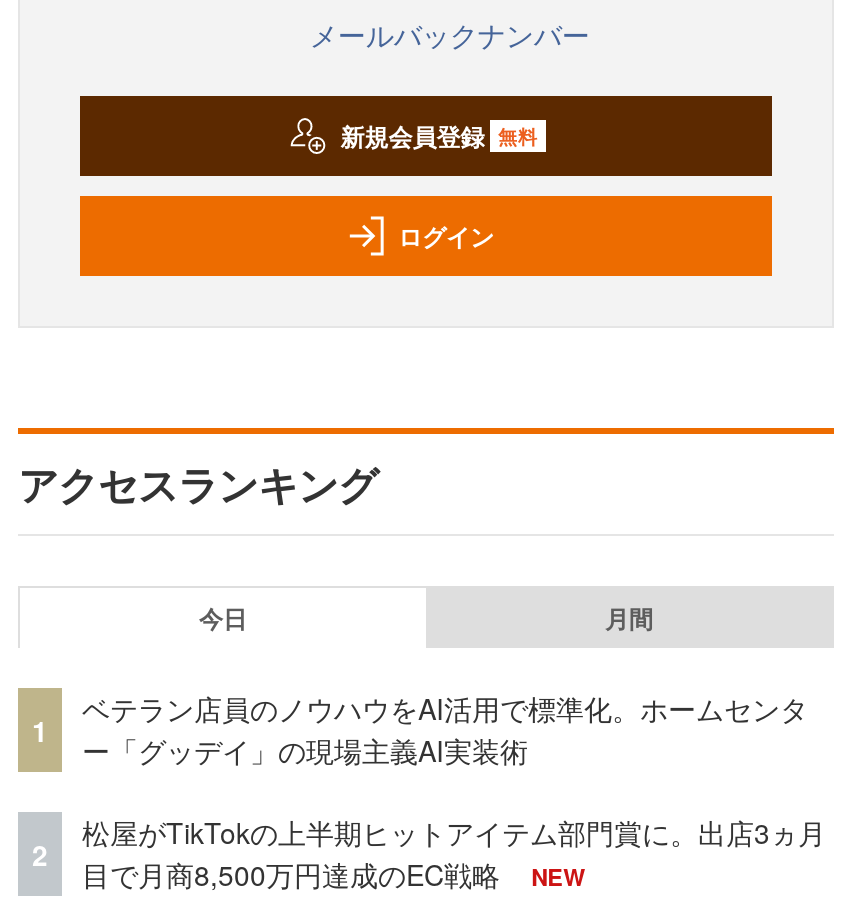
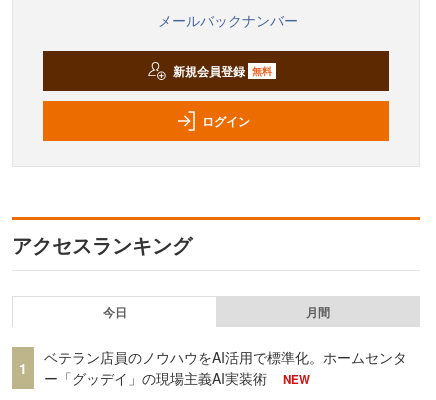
[82,813,826,895] 松屋がTikTokの上半期ヒットアイテム部門賞に。出店3ヵ月 | 目で月商8,500万円達成のEC戦略 -> none
[32,834,48,874] 2 -> none

